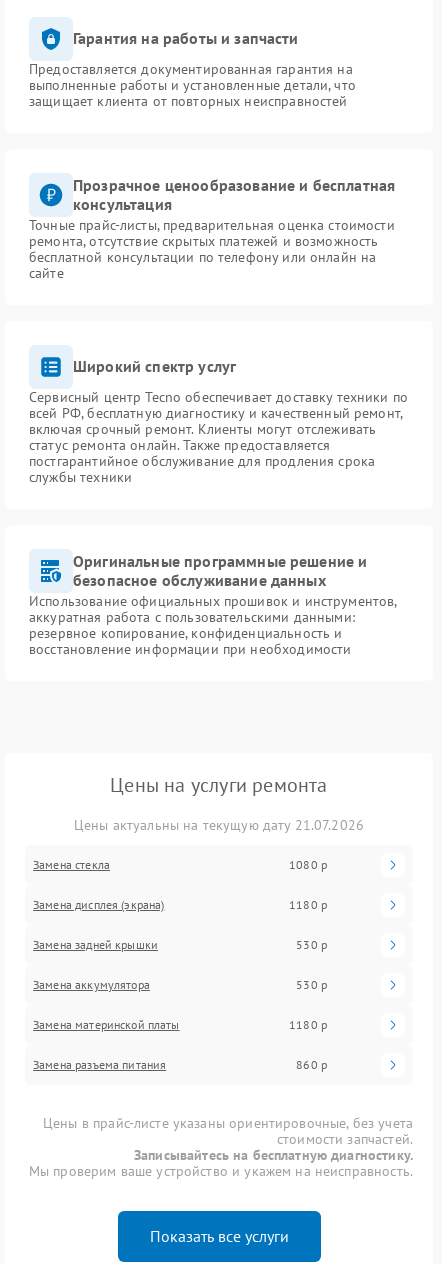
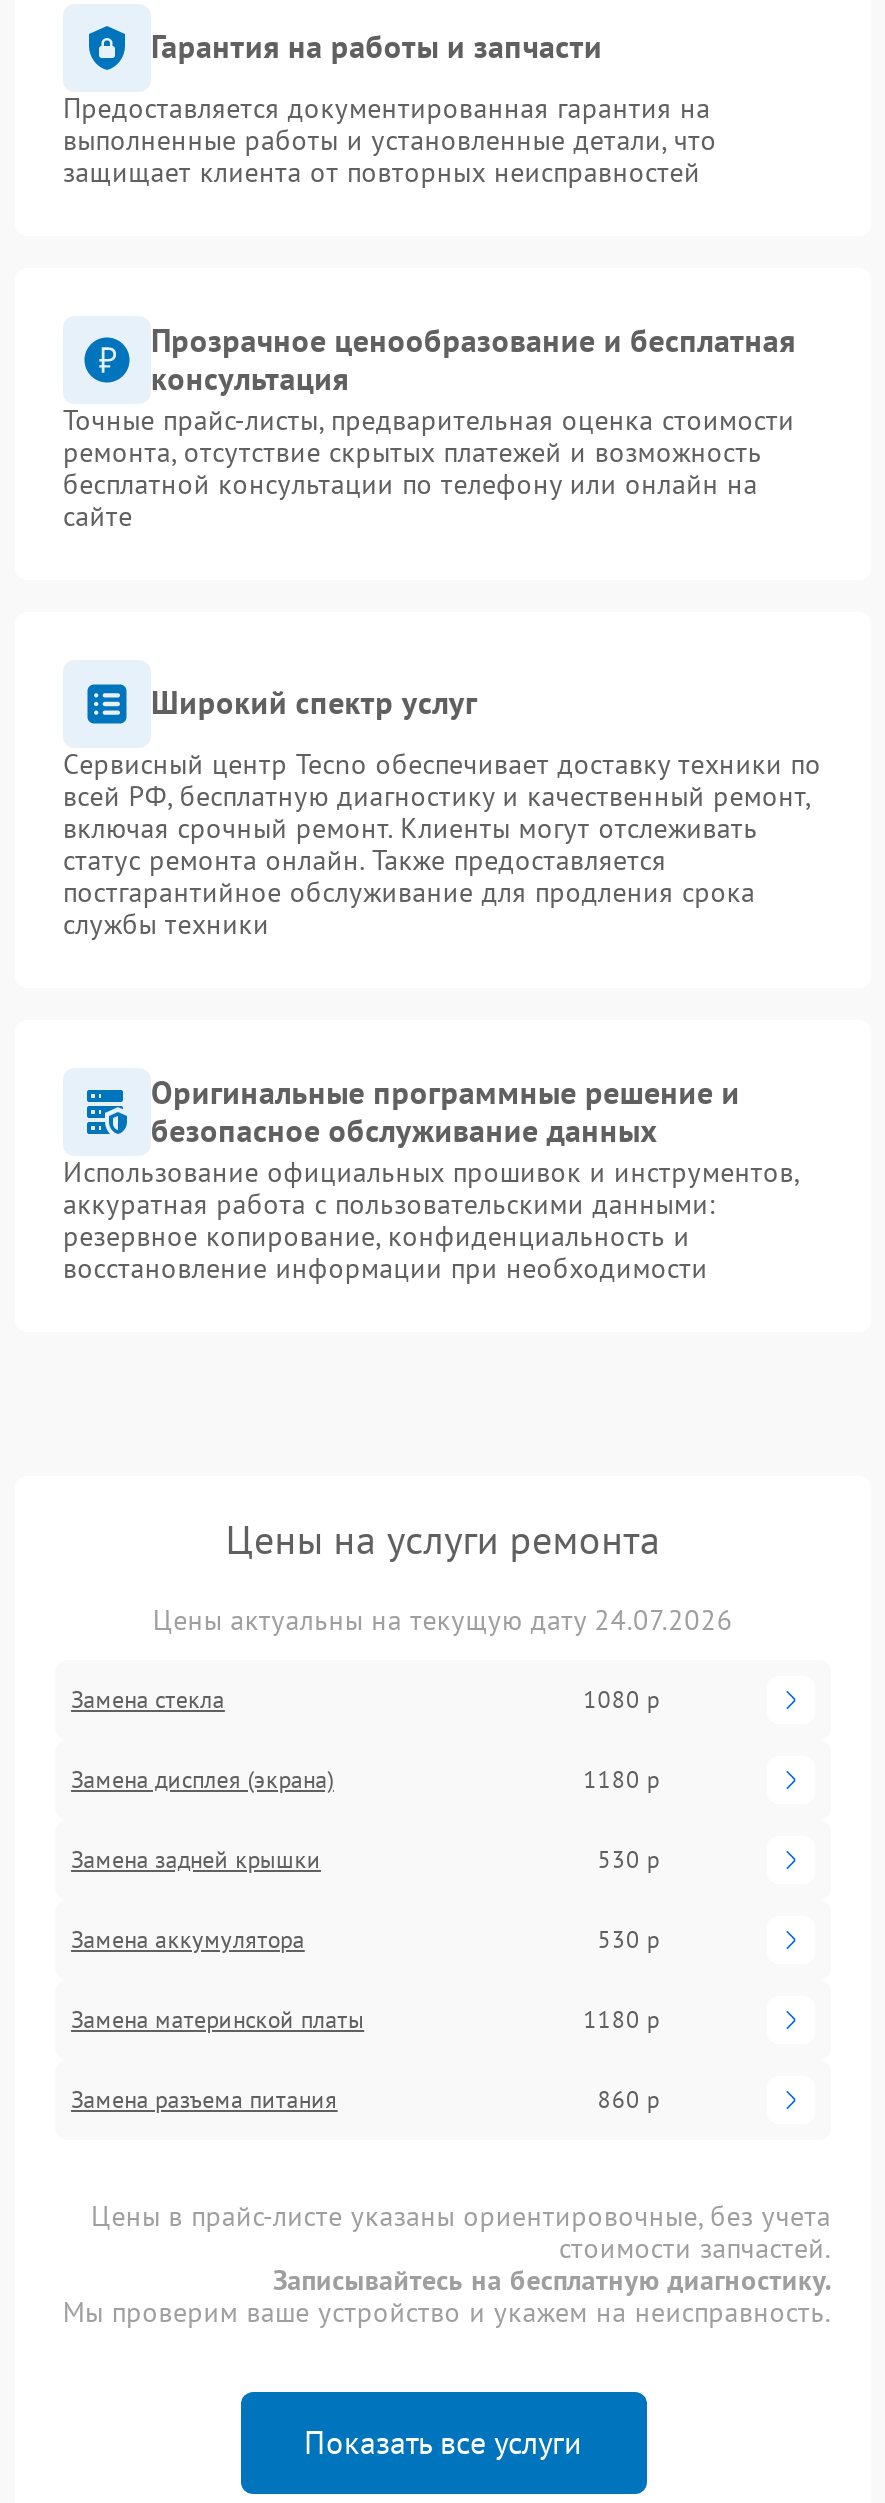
[74,816,364,834] Цены актуальны на текущую дату 21.07.2026 -> [153,1602,733,1638] Цены актуальны на текущую дату 24.07.2026

